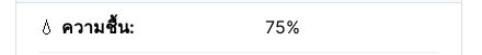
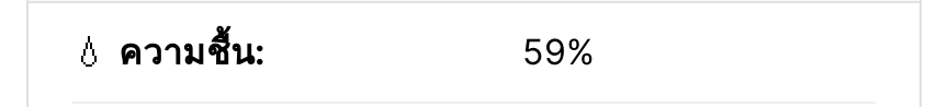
[265,16,300,38] 75% -> [522,29,595,73] 59%

